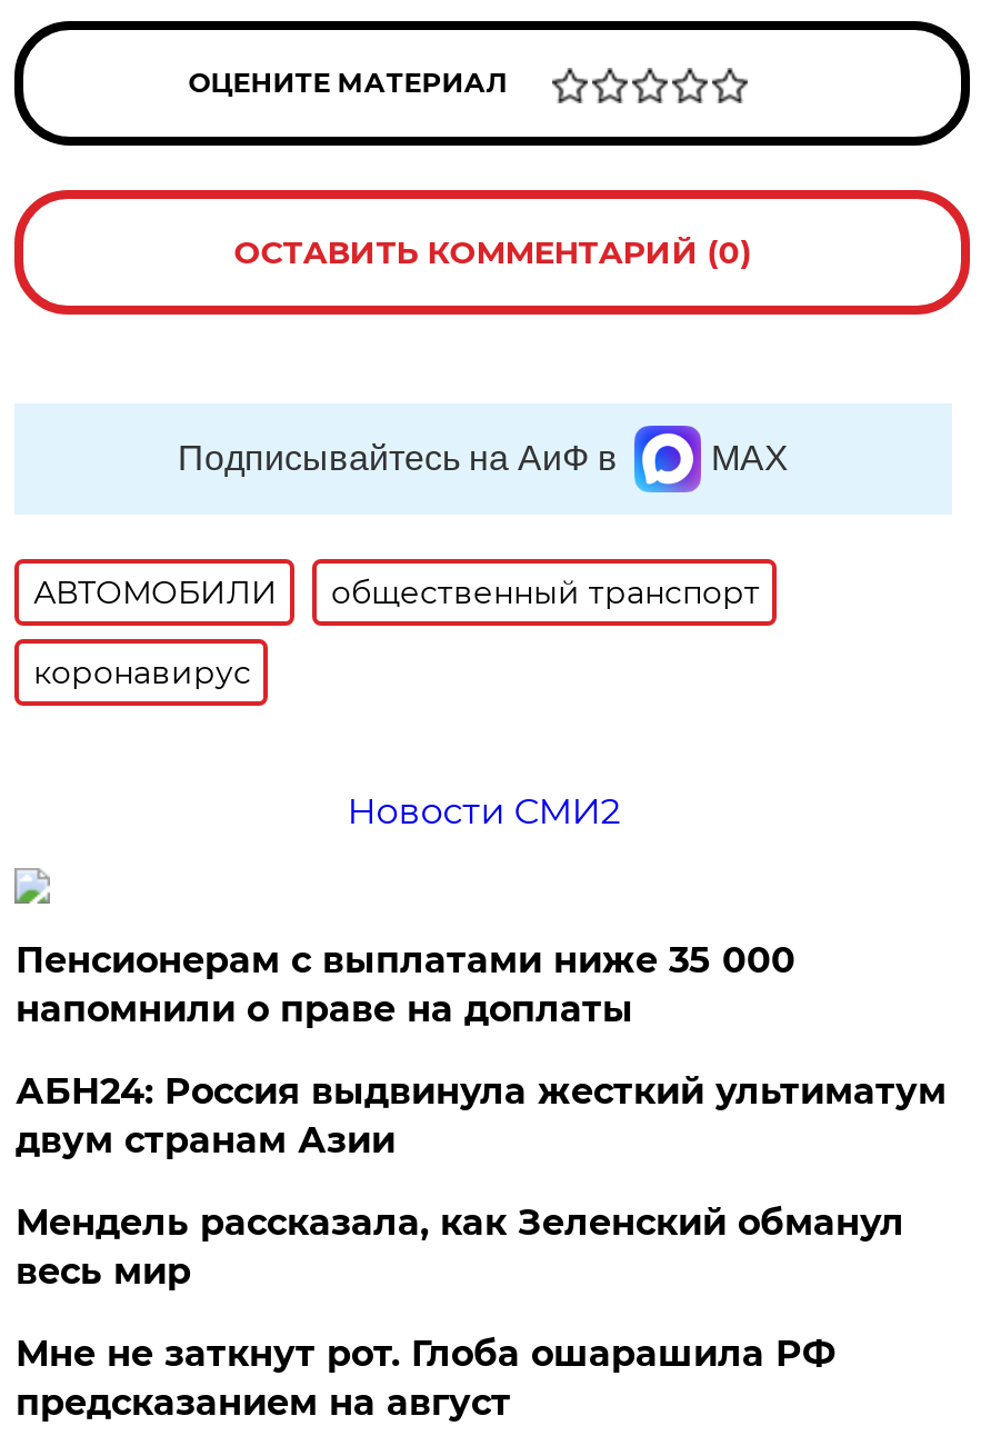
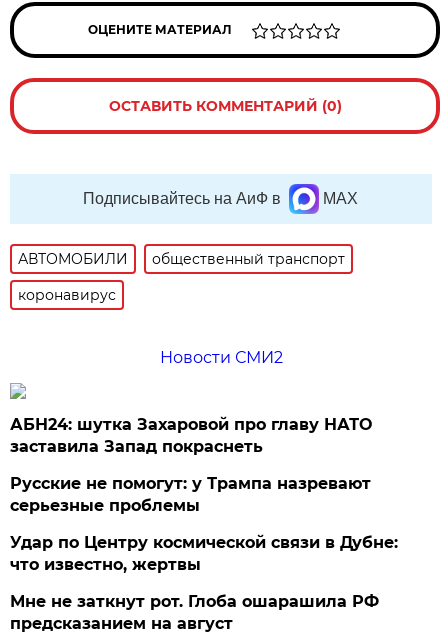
[15,939,795,1030] Пенсионерам с выплатами ниже 35 000 | напомнили о праве на доплаты -> [10,415,372,456] АБН24: шутка Захаровой про главу НАТО | заставила Запад покраснеть
[15,1070,946,1161] АБН24: Россия выдвинула жесткий ультиматум | двум странам Азии -> [10,474,371,515] Русские не помогут: у Трампа назревают | серьезные проблемы
[15,1201,904,1292] Мендель рассказала, как Зеленский обманул | весь мир -> [10,533,398,574] Удар по Центру космической связи в Дубне: | что известно, жертвы

